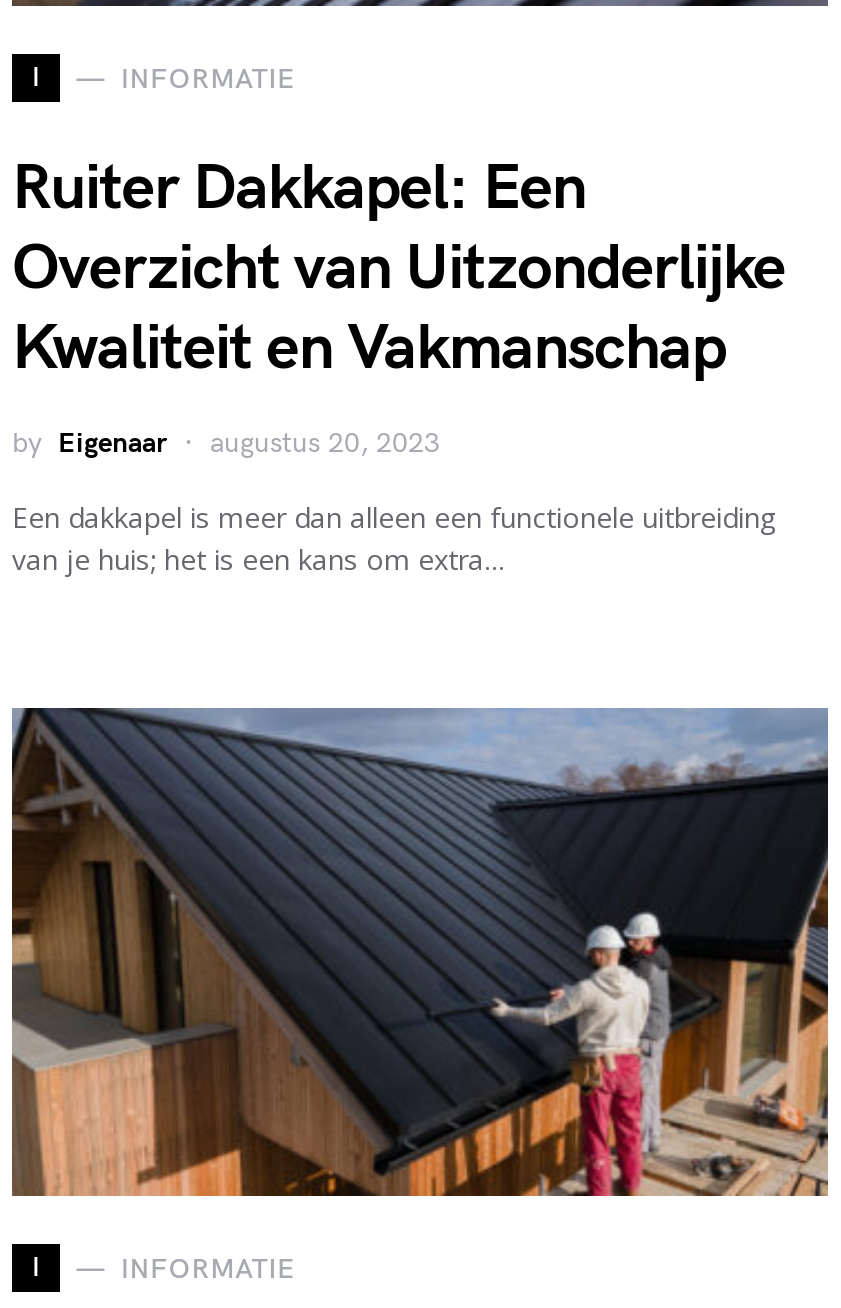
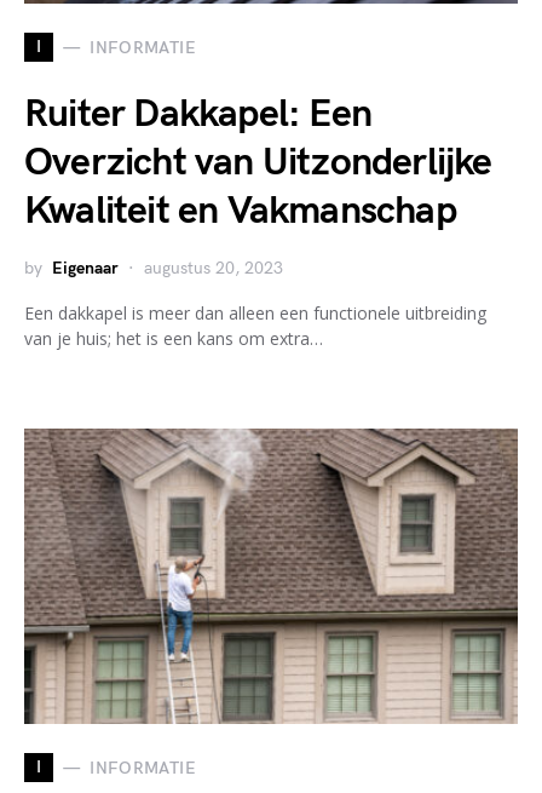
[10,706,830,1198] [image] -> [23,427,519,724] [image]

